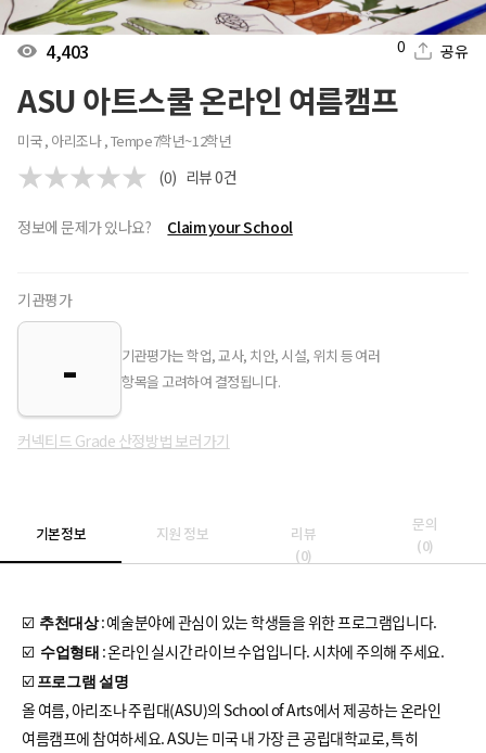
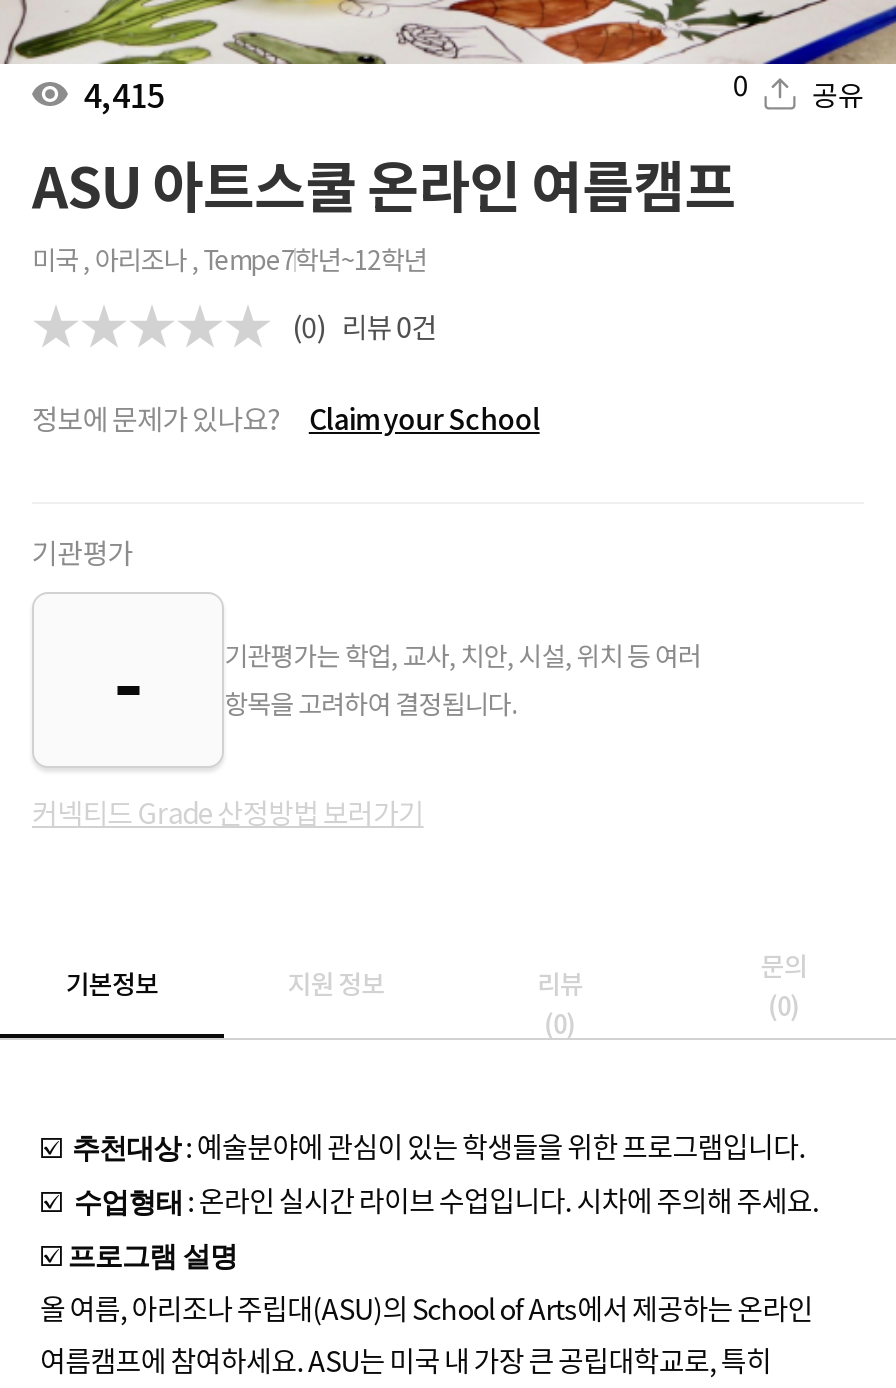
[46,37,89,63] 4,403 -> [84,69,164,117] 4,415

